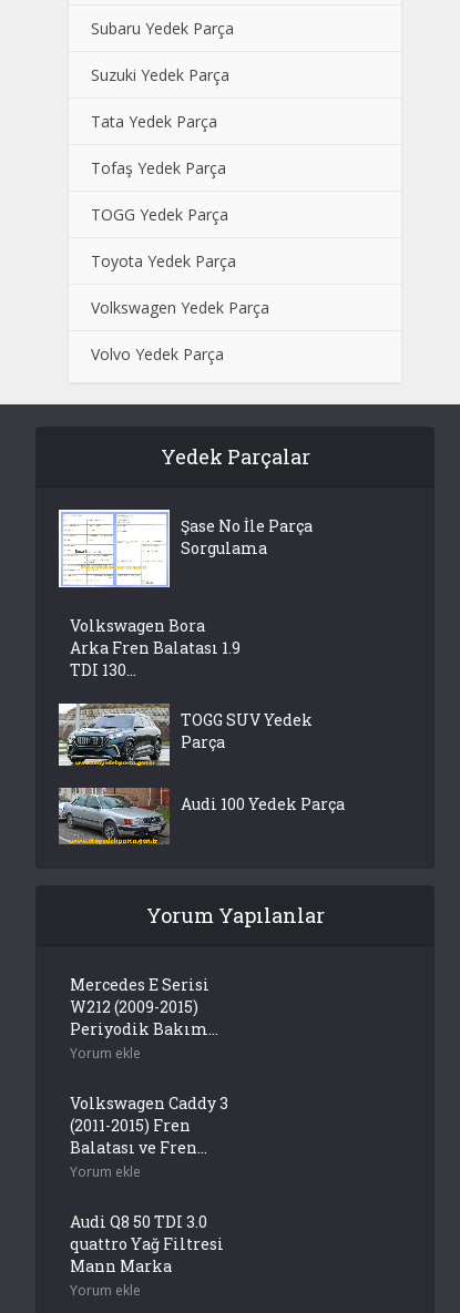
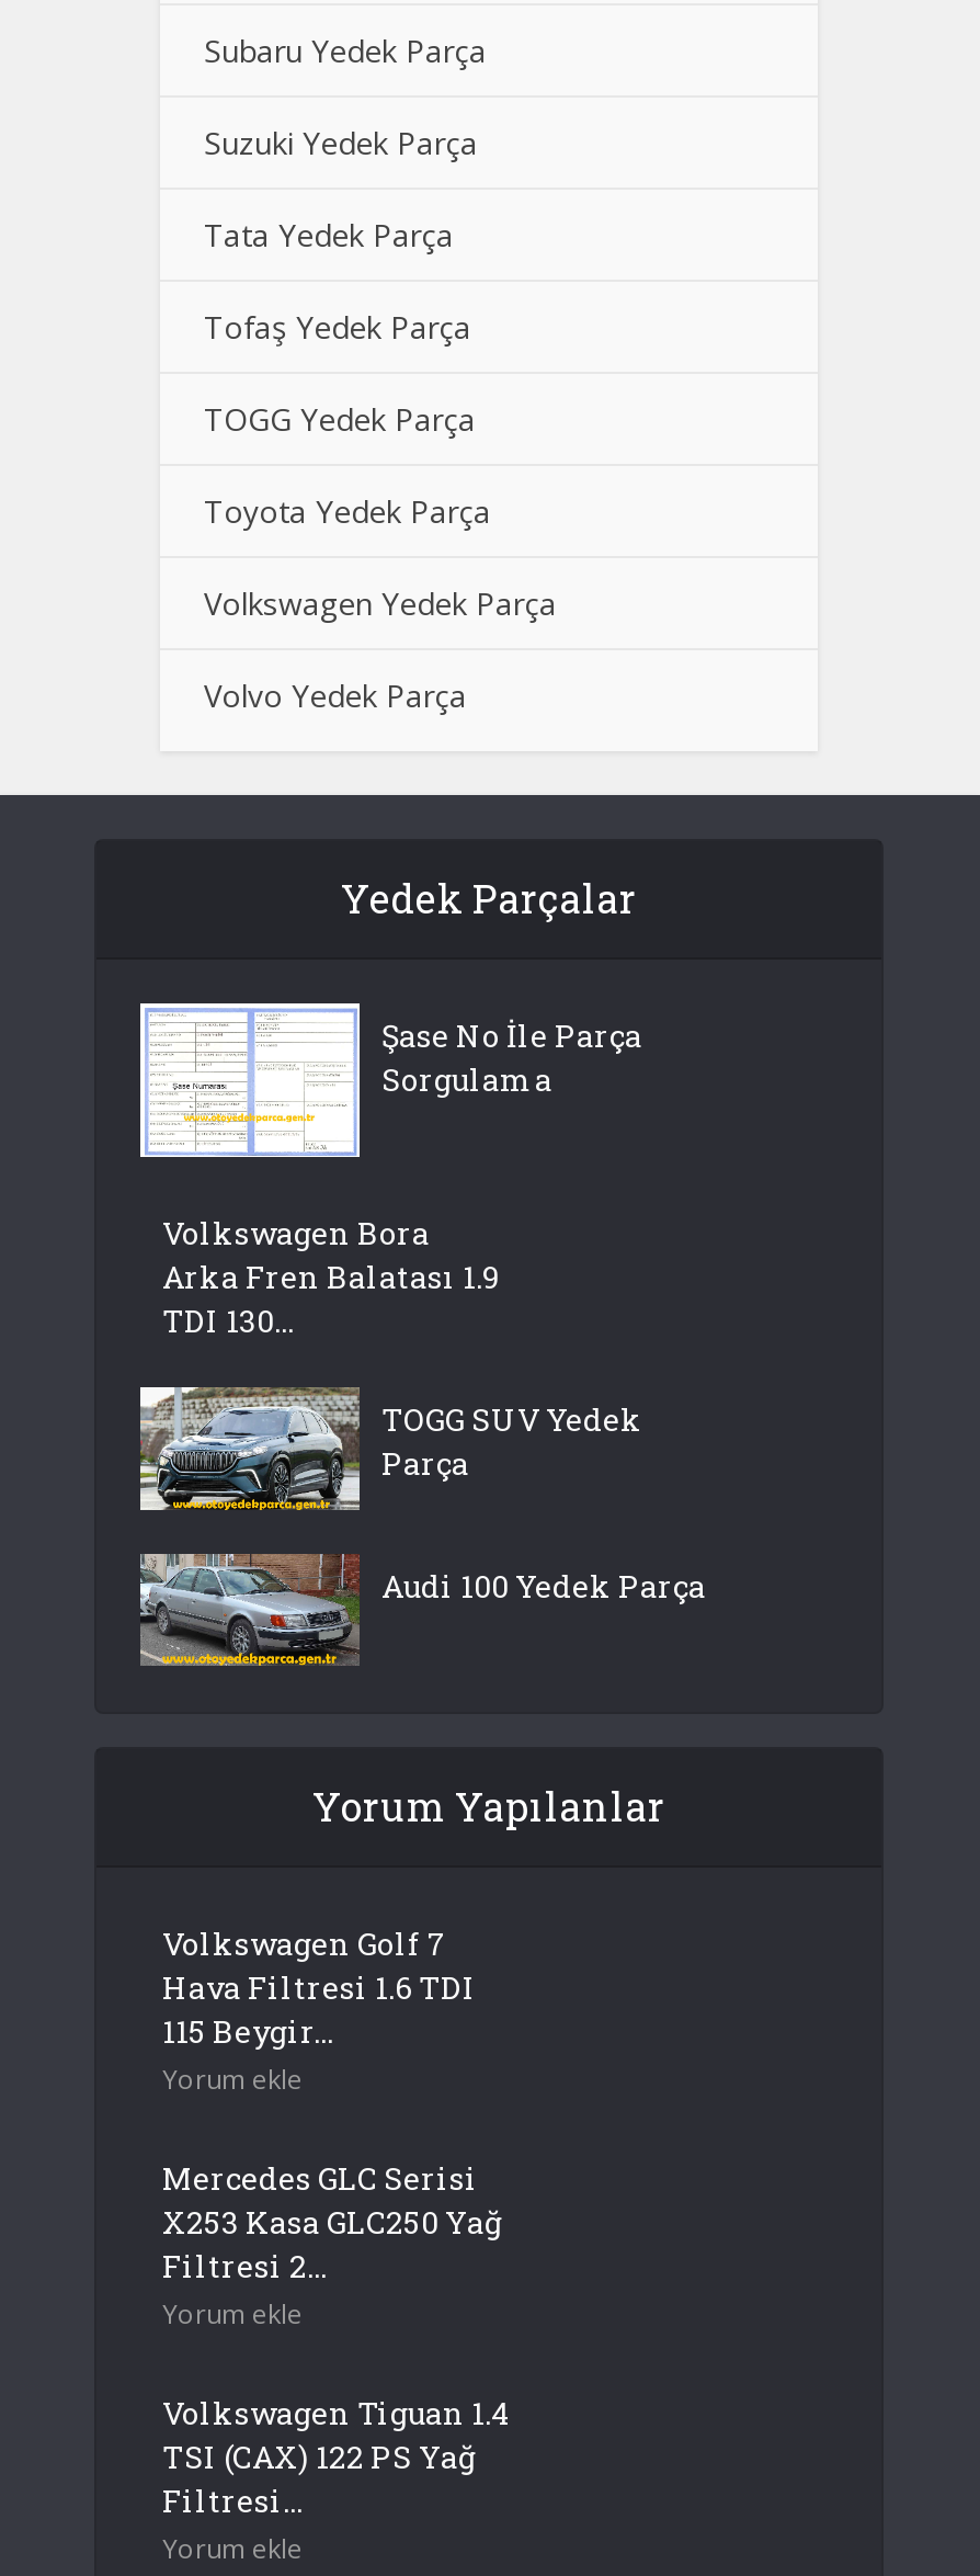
[70,974,218,1039] Mercedes E Serisi | W212 (2009-2015) | Periyodik Bakım... -> [162,1922,476,2051] Volkswagen Golf 7 | Hava Filtresi 1.6 TDI | 115 Beygir...
[70,1092,228,1157] Volkswagen Caddy 3 | (2011-2015) Fren | Balatası ve Fren... -> [162,2156,502,2286] Mercedes GLC Serisi | X253 Kasa GLC250 Yağ | Filtresi 2...
[70,1211,224,1276] Audi Q8 50 TDI 3.0 | quattro Yağ Filtresi | Mann Marka -> [162,2391,511,2520] Volkswagen Tiguan 1.4 | TSI (CAX) 122 PS Yağ | Filtresi...

